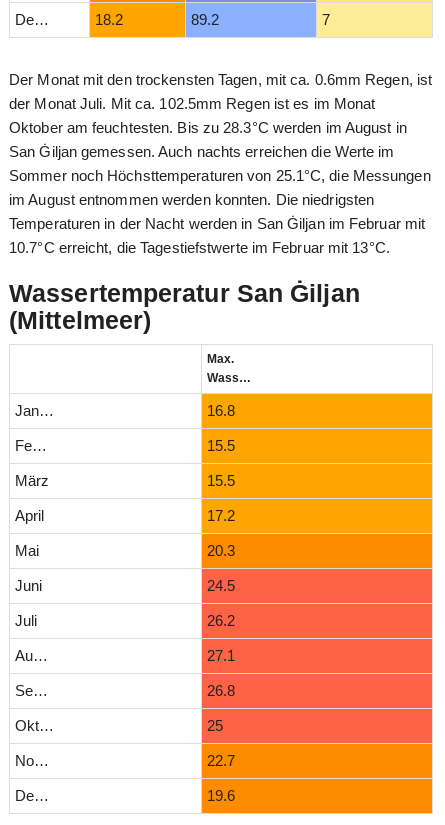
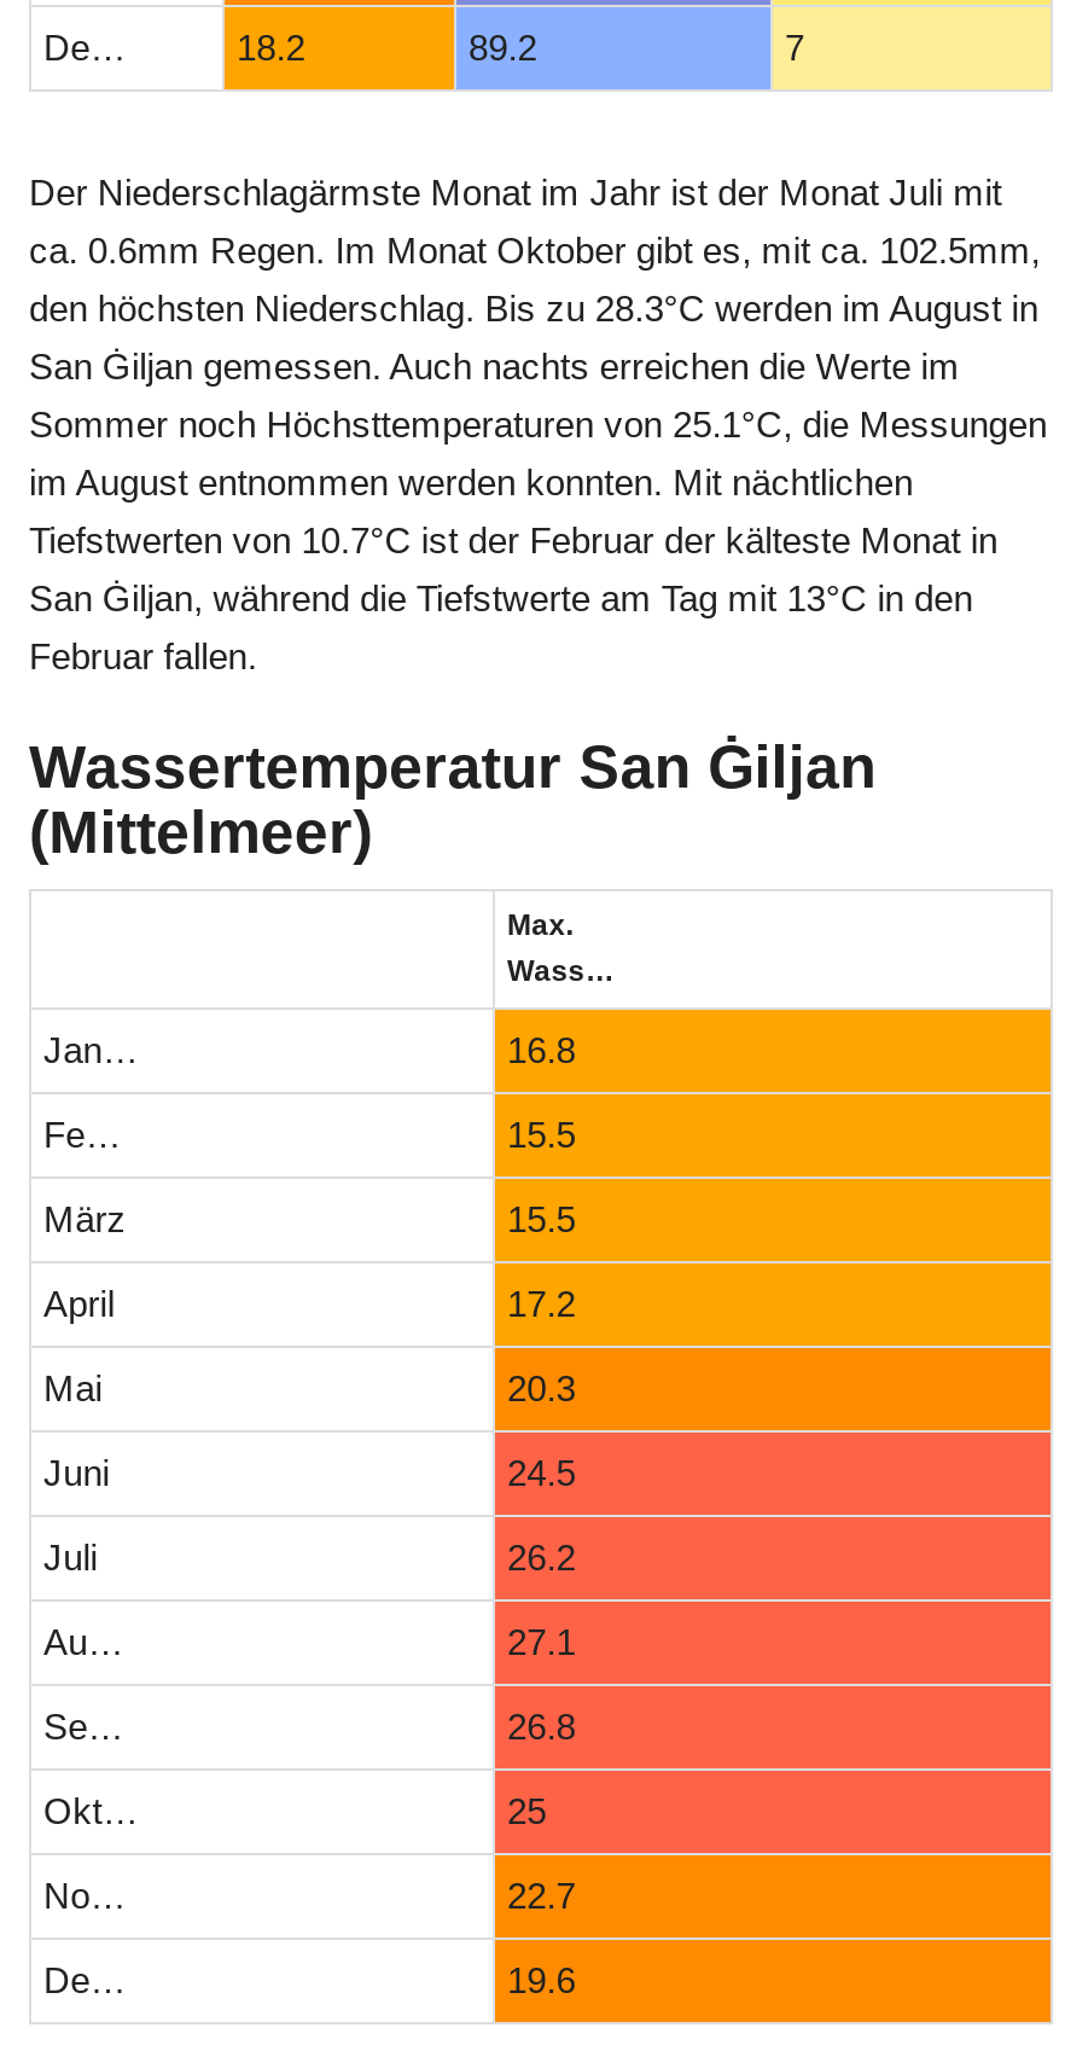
[9,71,432,136] Der Monat mit den trockensten Tagen, mit ca. 0.6mm Regen, ist | der Monat Juli. Mit ca. 102.5mm Regen ist es im Monat | Oktober am feuchtesten. Bis zu 28.3°C werden im August in -> [29,172,1041,329] Der Niederschlagärmste Monat im Jahr ist der Monat Juli mit | ca. 0.6mm Regen. Im Monat Oktober gibt es, mit ca. 102.5mm, | den höchsten Niederschlag. Bis zu 28.3°C werden im August in
[9,191,425,256] im August entnommen werden konnten. Die niedrigsten | Temperaturen in der Nacht werden in San Ġiljan im Februar mit | 10.7°C erreicht, die Tagestiefstwerte im Februar mit 13°C. -> [29,462,998,677] im August entnommen werden konnten. Mit nächtlichen | Tiefstwerten von 10.7°C ist der Februar der kälteste Monat in | San Ġiljan, während die Tiefstwerte am Tag mit 13°C in den | Februar fallen.

